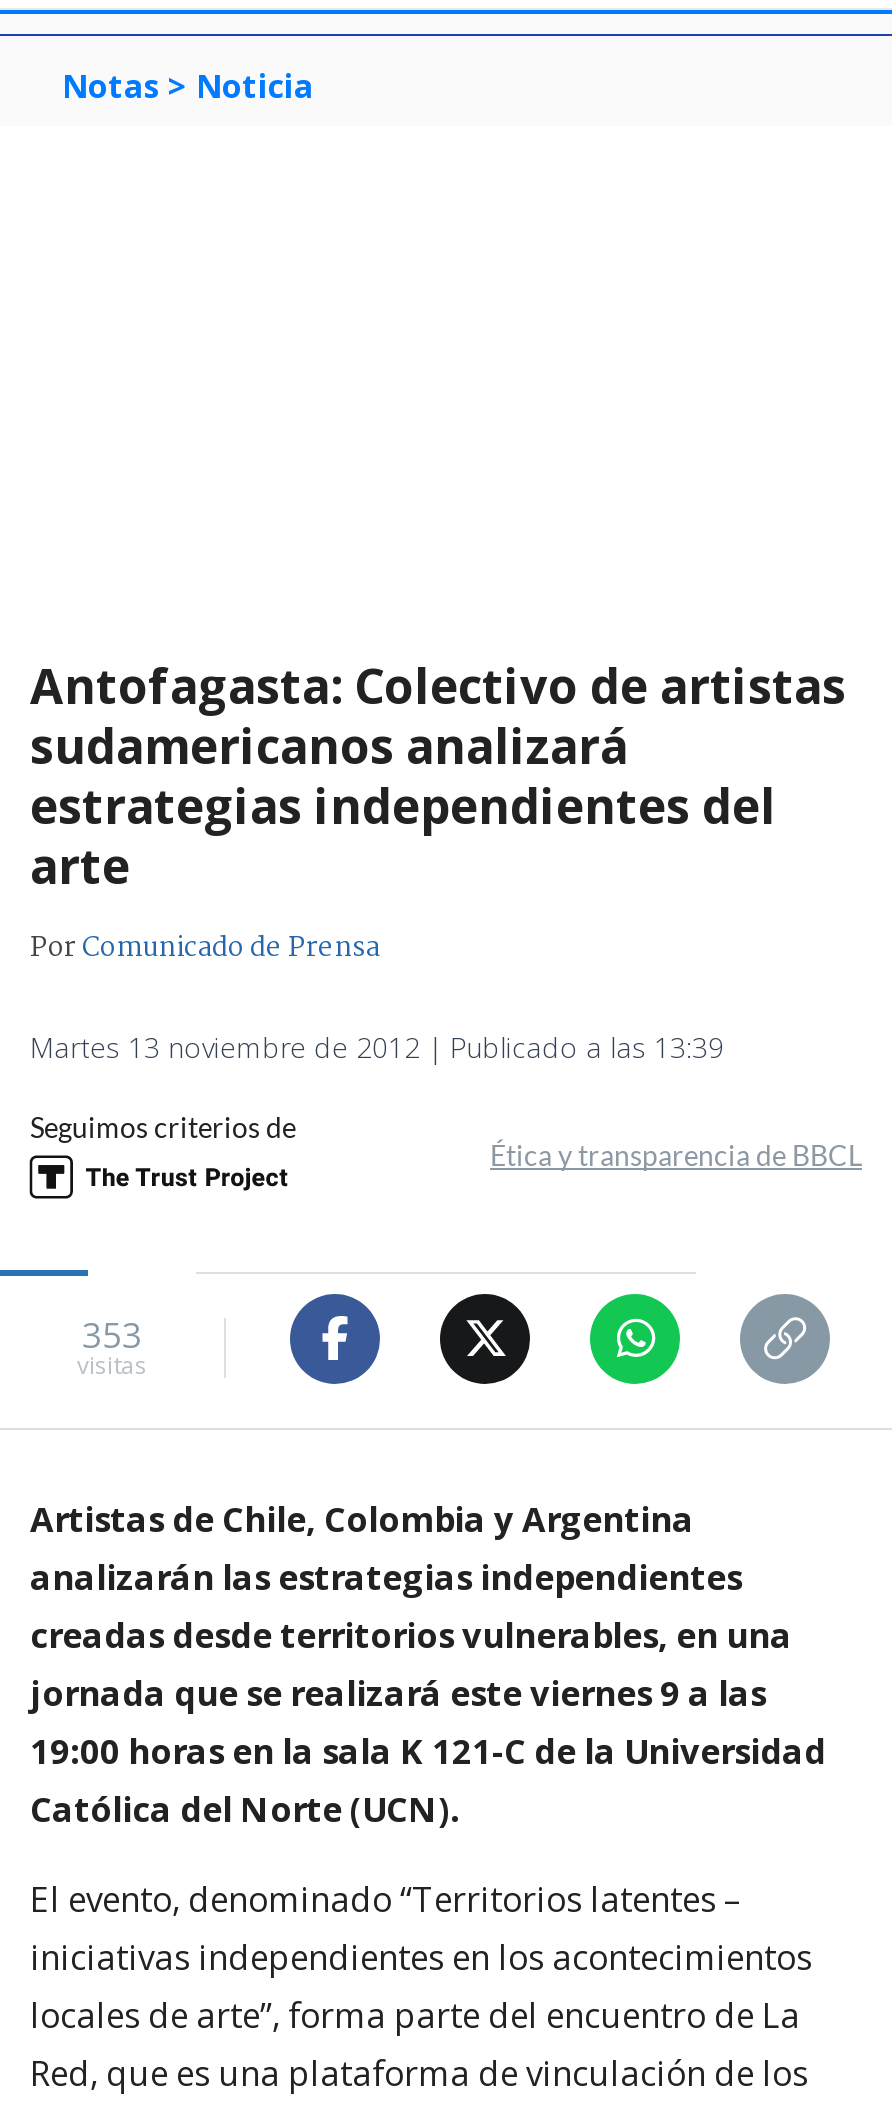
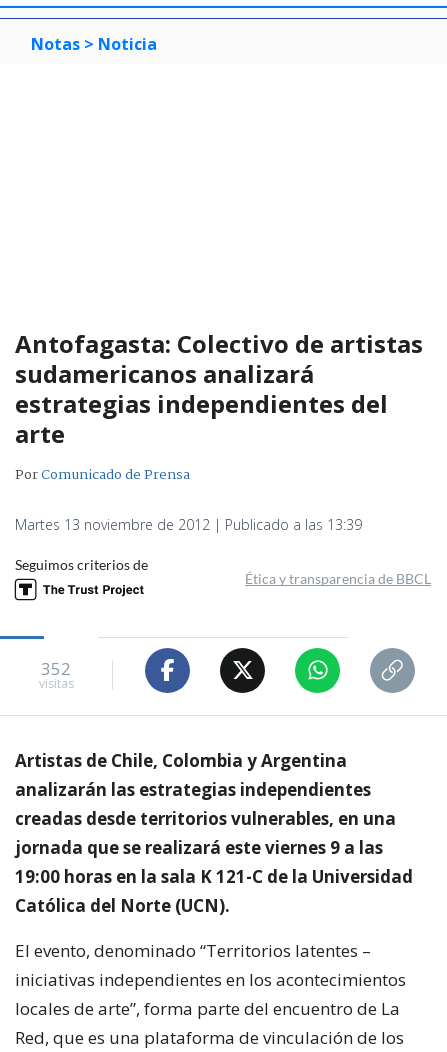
[82,1313,142,1359] 353 -> [41,657,71,680] 352

